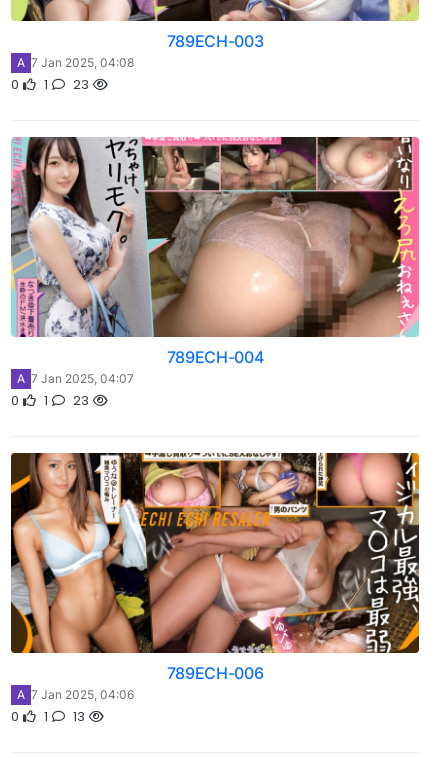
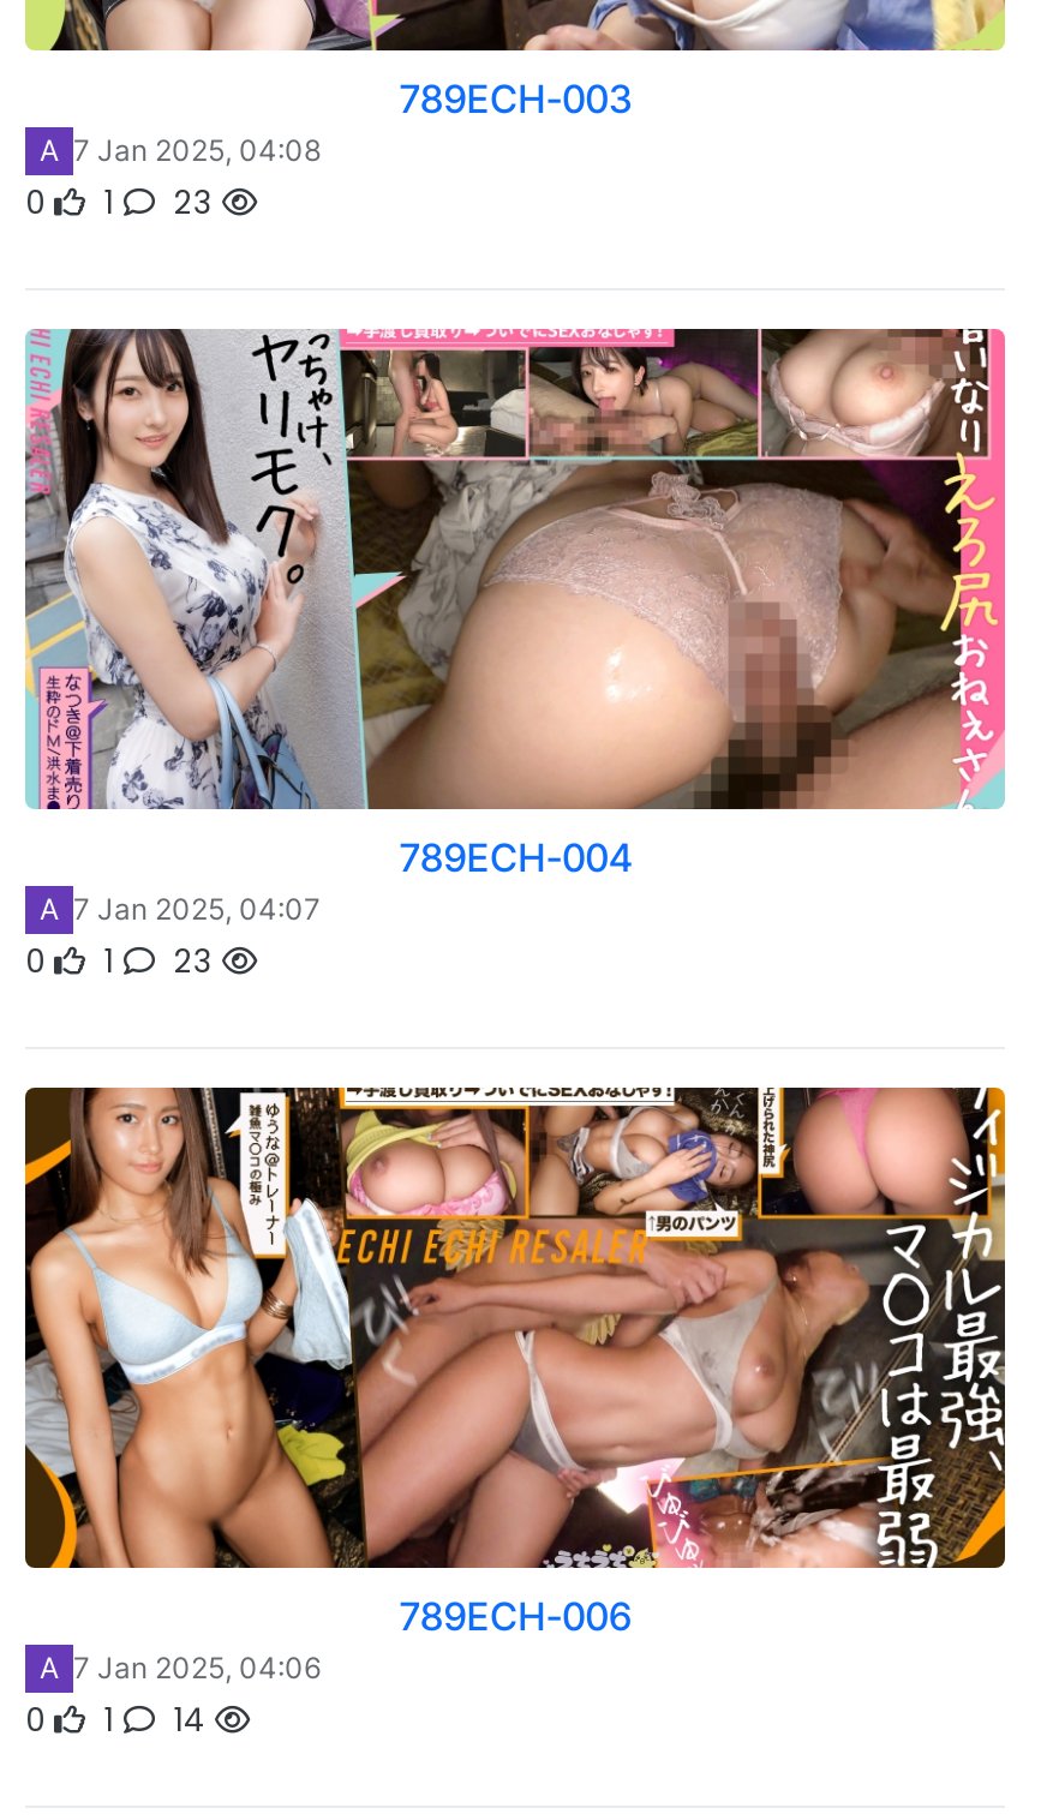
[11,707,85,726] 0 1 13 -> [25,1698,205,1743] 0 1 14

